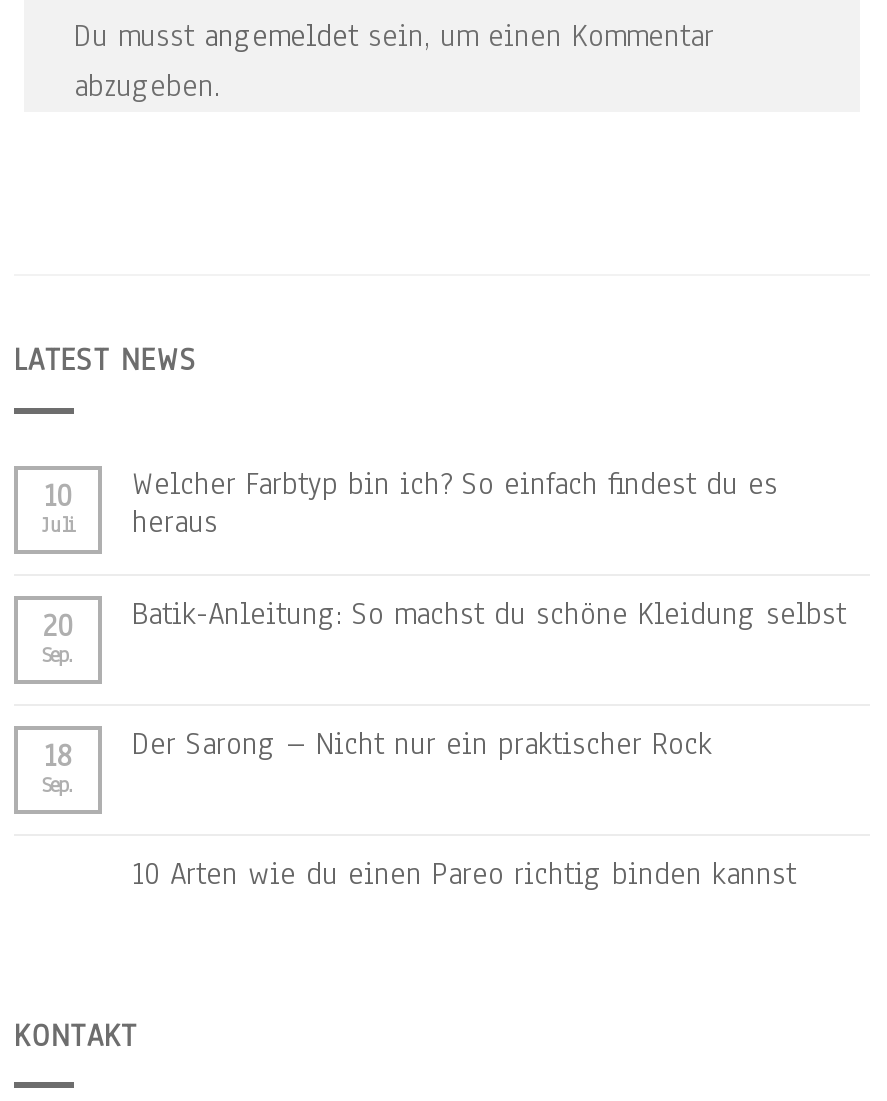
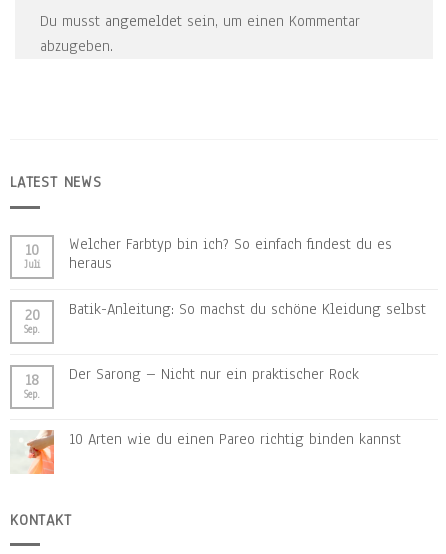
none -> [10,429,55,475] [image]

